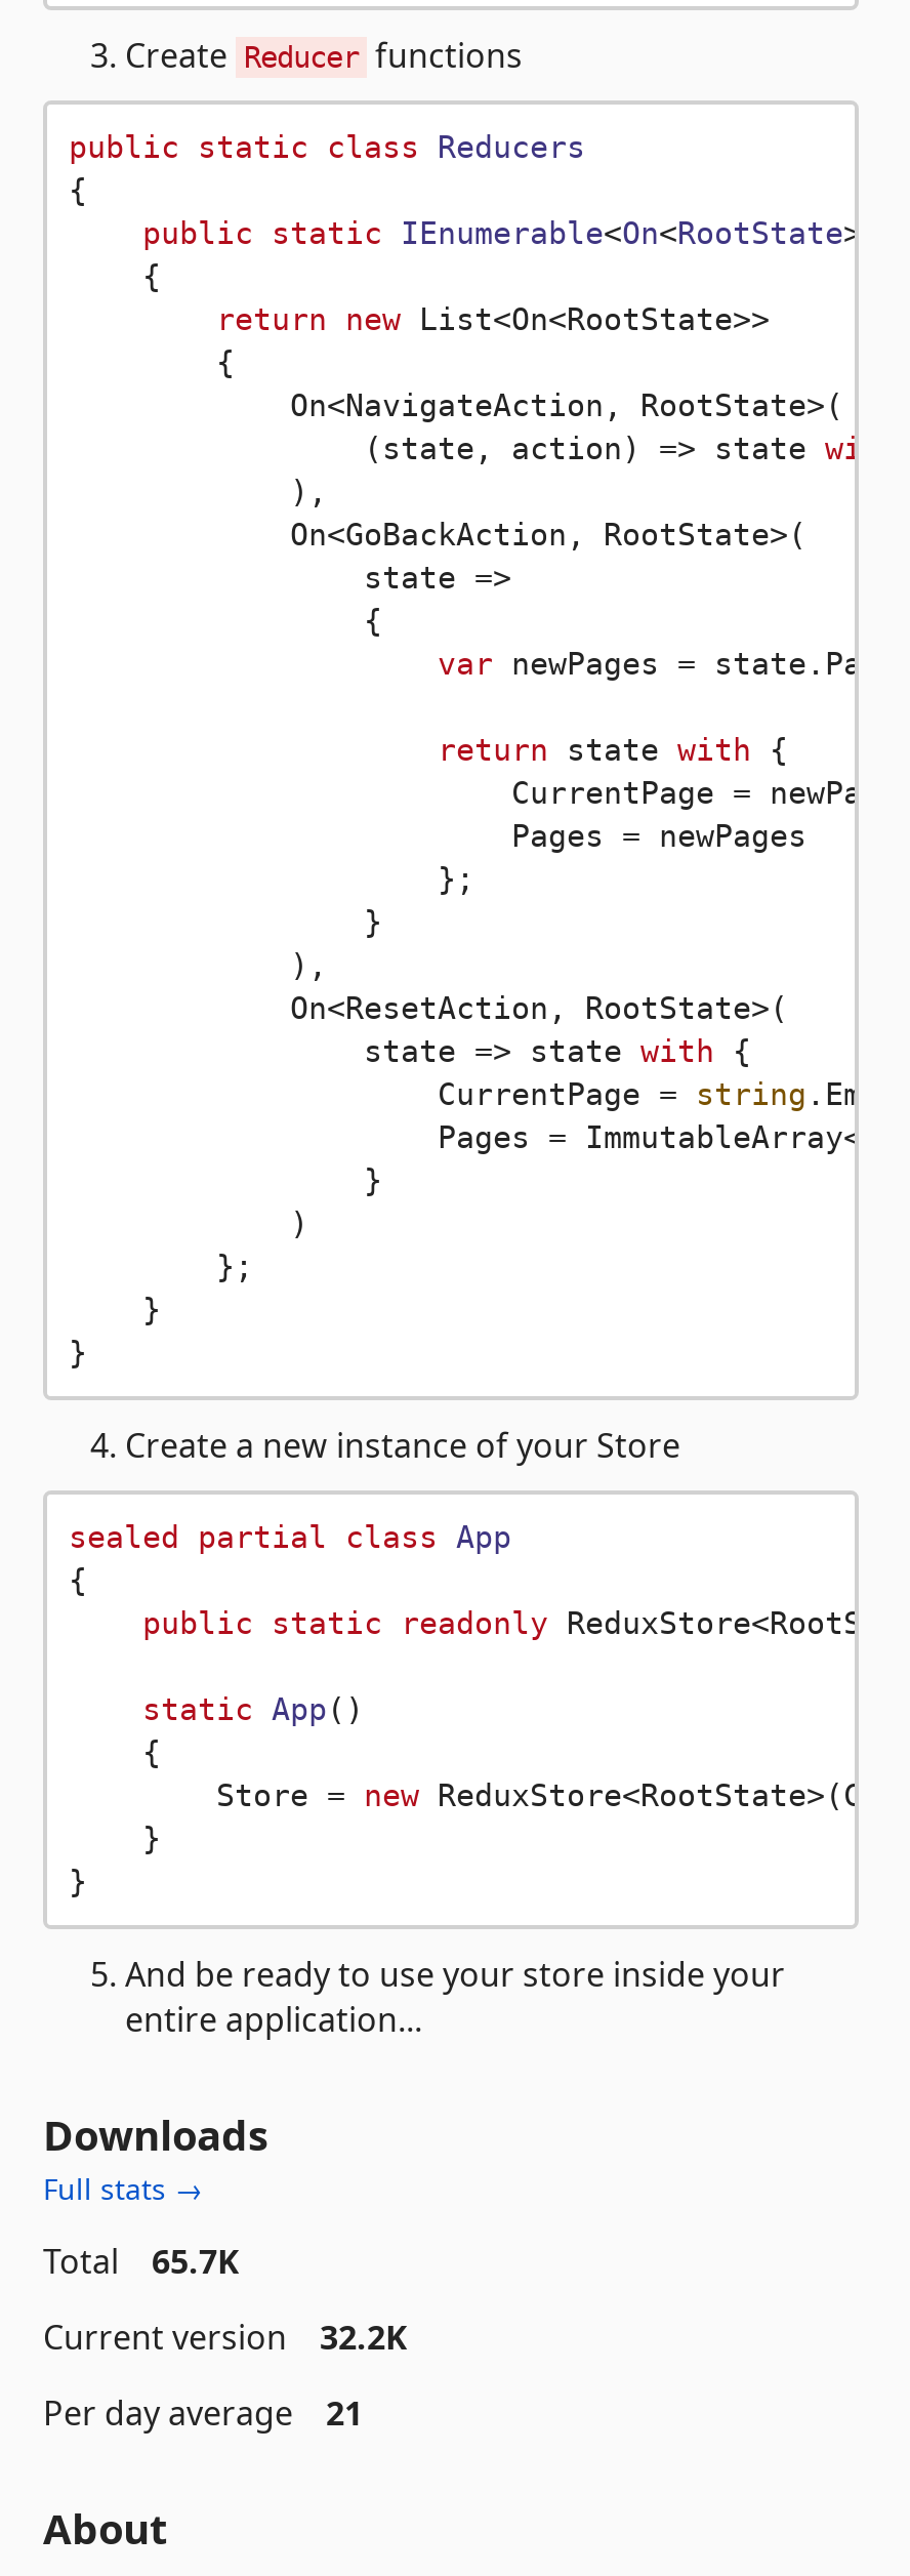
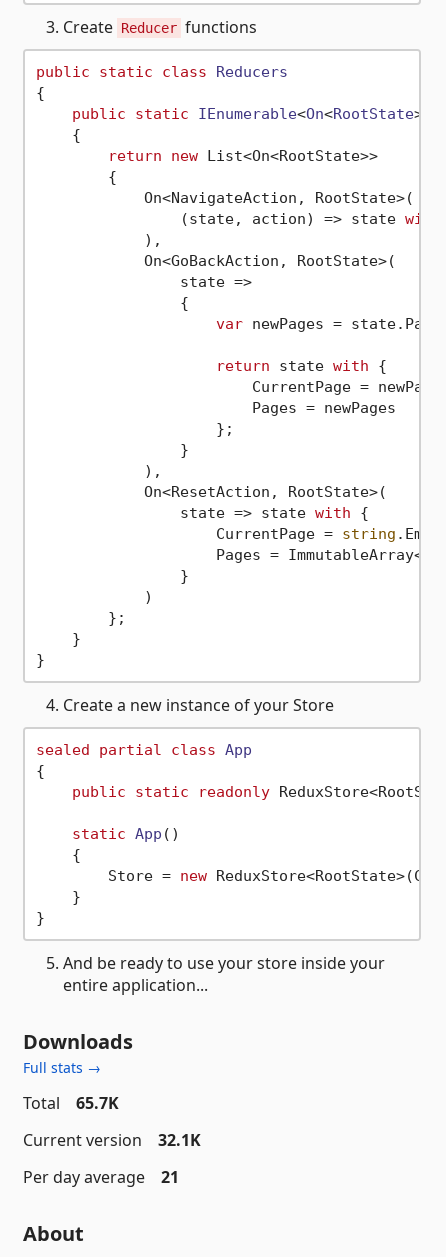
[43,2315,408,2360] Current version 32.2K -> [23,1129,201,1151] Current version 32.1K

